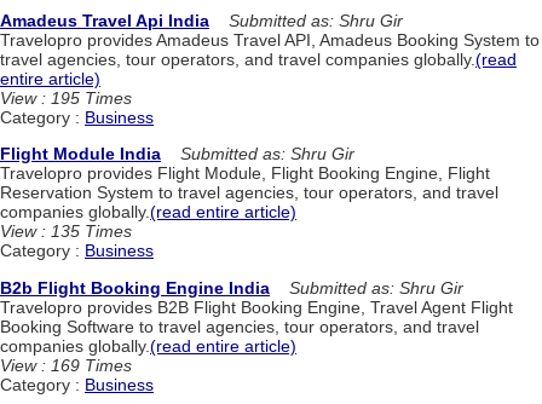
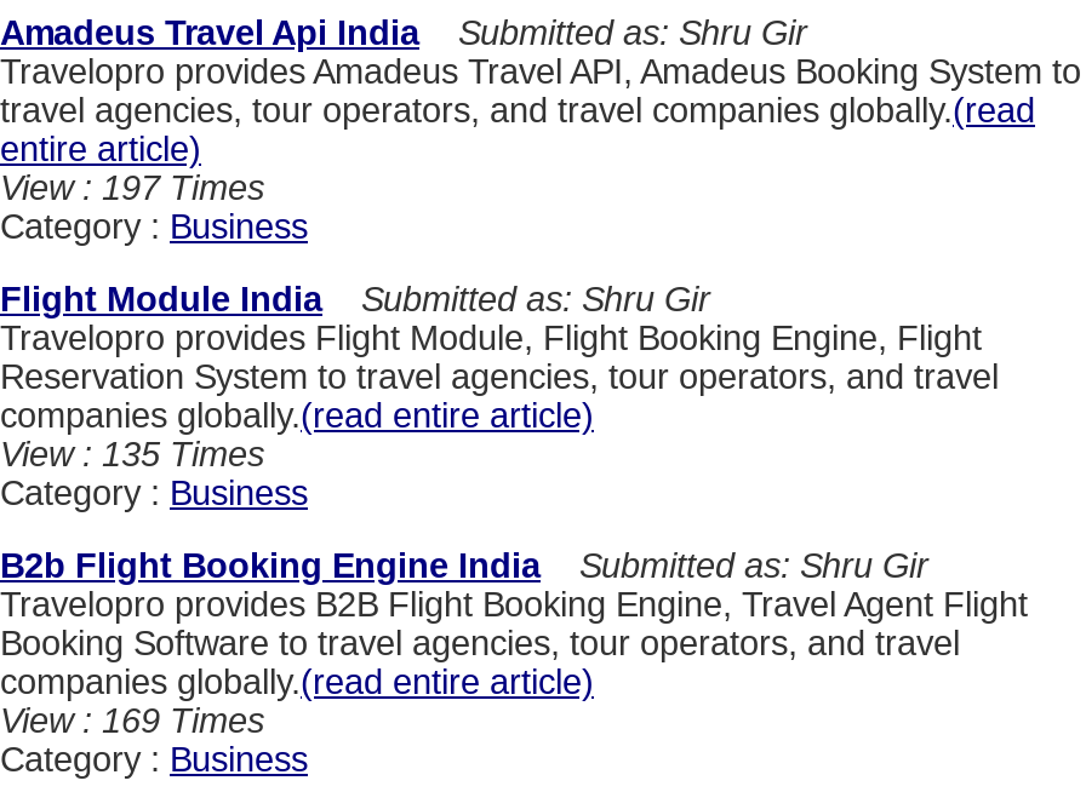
[0,88,132,107] View : 195 Times -> [0,168,264,207] View : 197 Times

